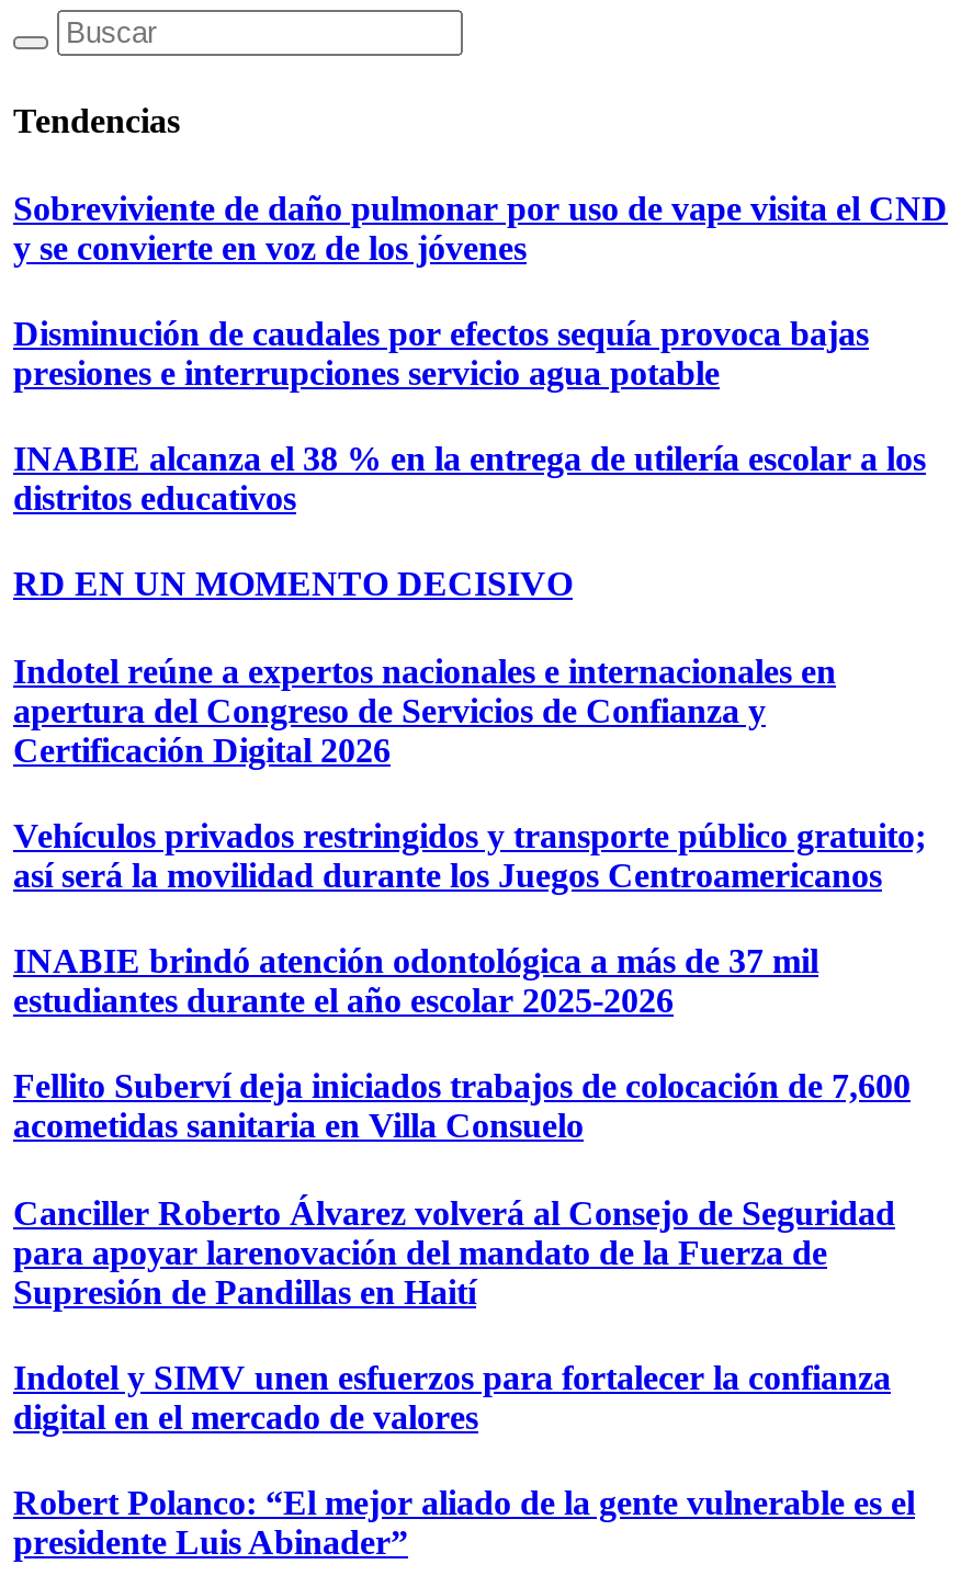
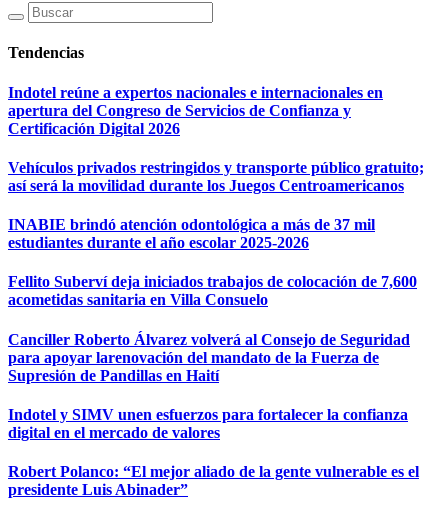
[13,189,948,603] Sobreviviente de daño pulmonar por uso de vape visita el CND | y se convierte en voz de los jóvenes | Disminución de caudales por efectos sequía provoca bajas | presiones e interrupciones servicio agua potable | INABIE alcanza el 38 % en la entrega de utilería escolar a los | distritos educativos | RD EN UN MOMENTO DECISIVO -> none

